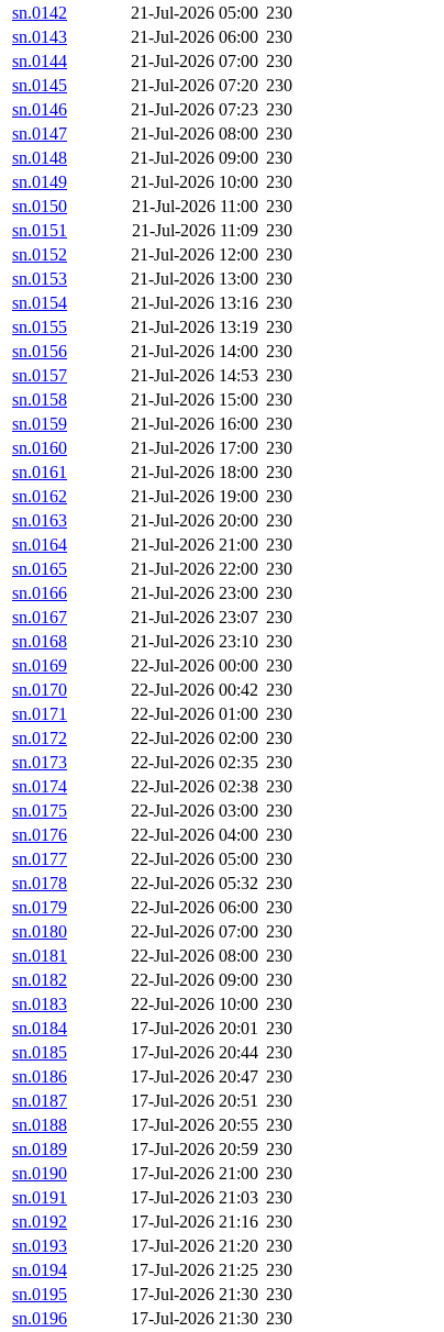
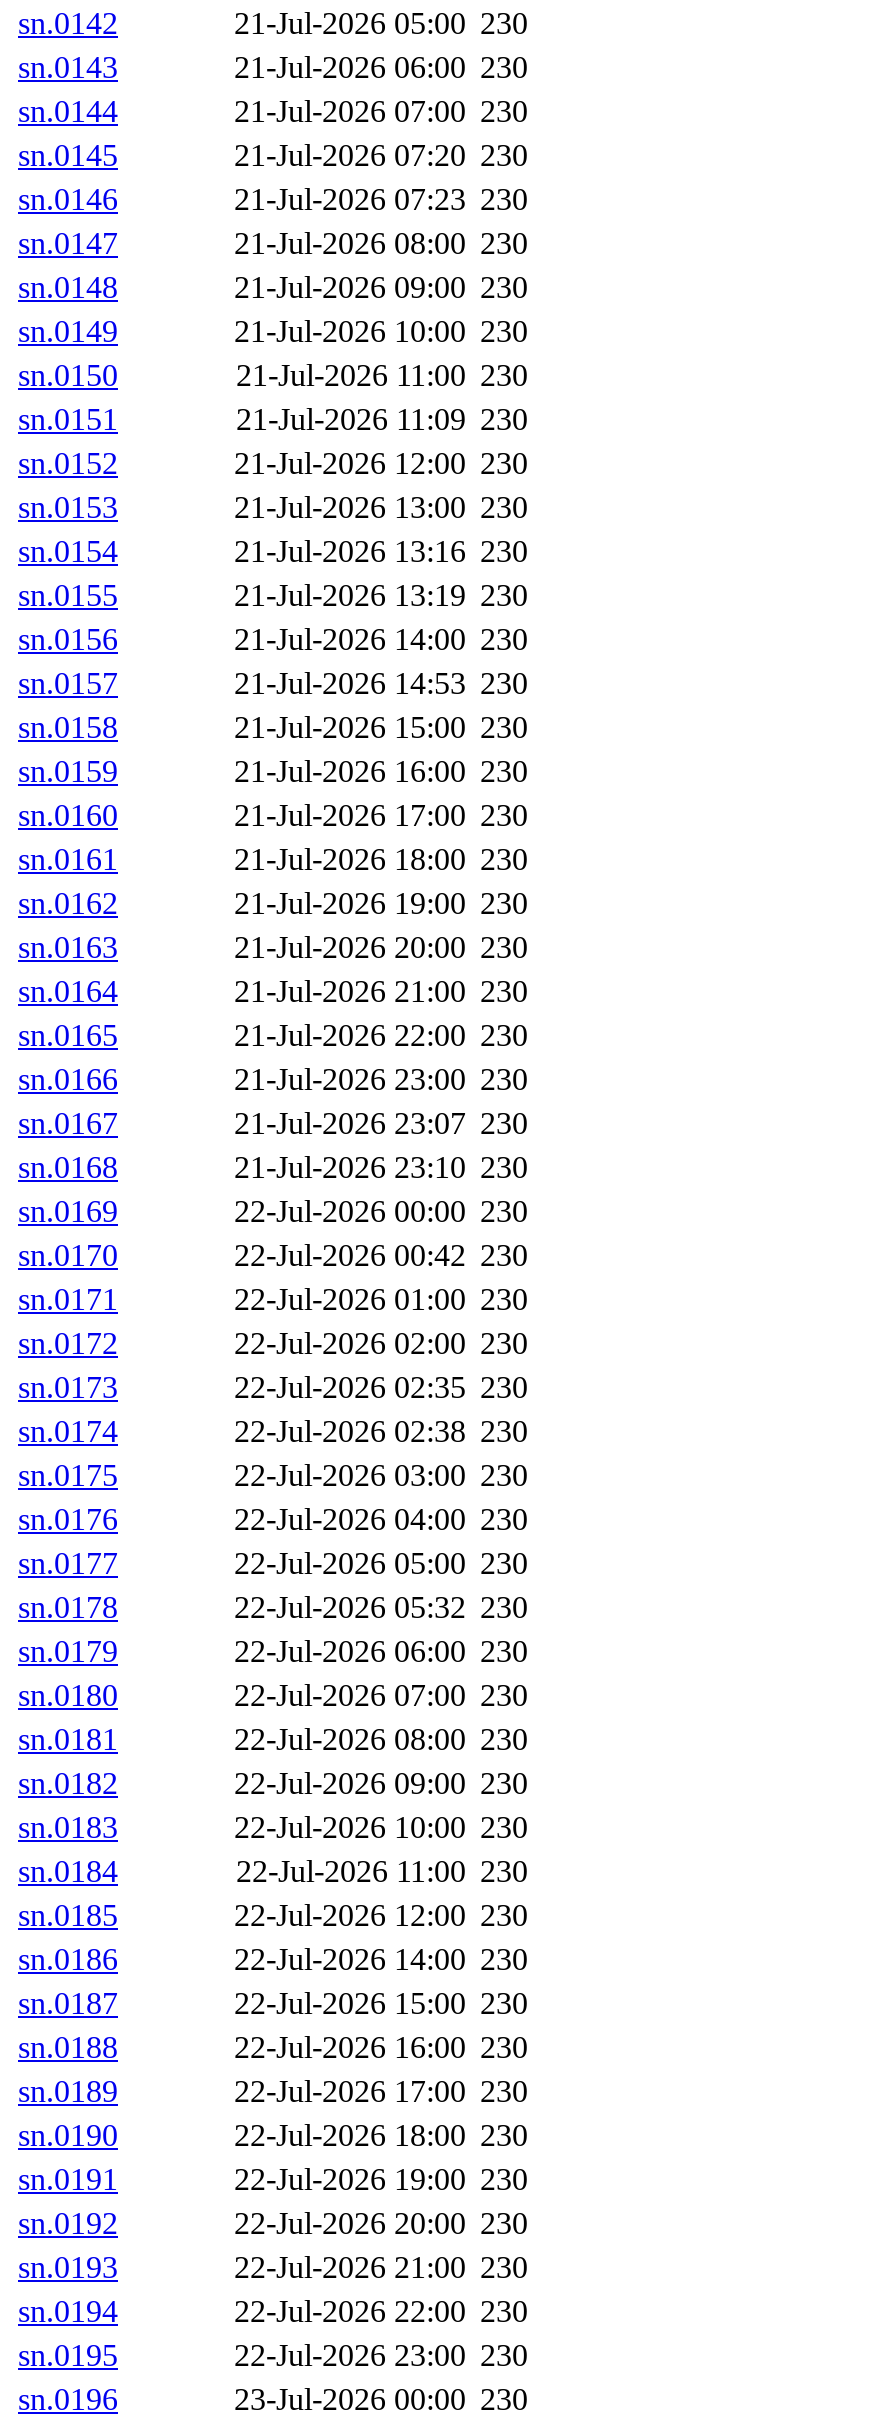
[131,1019,292,1038] 17-Jul-2026 20:01 230 -> [236,1855,528,1889] 22-Jul-2026 11:00 230
[131,1043,292,1062] 17-Jul-2026 20:44 230 -> [234,1899,528,1933] 22-Jul-2026 12:00 230
[131,1068,292,1086] 17-Jul-2026 20:47 230 -> [234,1943,528,1977] 22-Jul-2026 14:00 230
[131,1092,292,1110] 17-Jul-2026 20:51 230 -> [234,1987,528,2021] 22-Jul-2026 15:00 230
[131,1116,292,1135] 17-Jul-2026 20:55 230 -> [234,2031,528,2065] 22-Jul-2026 16:00 230
[131,1140,292,1159] 17-Jul-2026 20:59 230 -> [234,2075,528,2109] 22-Jul-2026 17:00 230
[131,1164,292,1183] 17-Jul-2026 21:00 230 -> [234,2119,528,2153] 22-Jul-2026 18:00 230
[131,1188,292,1207] 17-Jul-2026 21:03 230 -> [234,2163,528,2197] 22-Jul-2026 19:00 230
[131,1213,292,1231] 17-Jul-2026 21:16 230 -> [234,2207,528,2241] 22-Jul-2026 20:00 230
[131,1237,292,1256] 17-Jul-2026 21:20 230 -> [234,2251,528,2285] 22-Jul-2026 21:00 230
[131,1261,292,1280] 17-Jul-2026 21:25 230 -> [234,2295,528,2329] 22-Jul-2026 22:00 230
[131,1285,292,1304] 17-Jul-2026 21:30 230 -> [234,2339,528,2373] 22-Jul-2026 23:00 230
[131,1309,292,1328] 17-Jul-2026 21:30 230 -> [234,2383,528,2417] 23-Jul-2026 00:00 230

